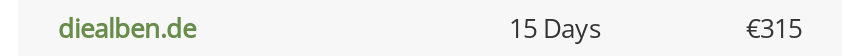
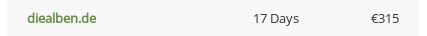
[509,10,601,46] 15 Days -> [252,9,298,27] 17 Days

